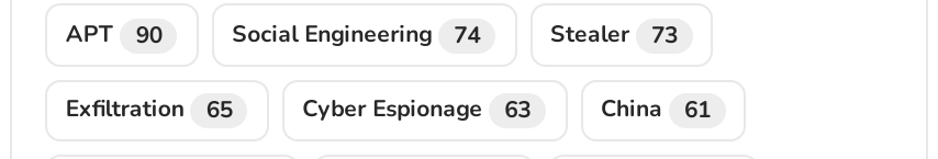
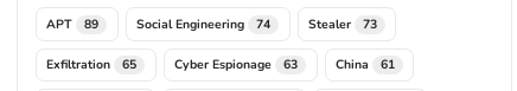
[66,17,162,51] APT 90 -> [47,14,99,33] APT 89

